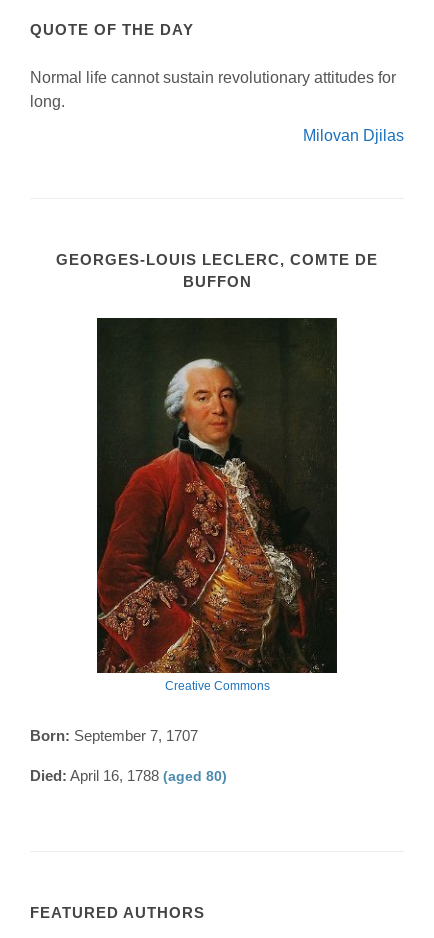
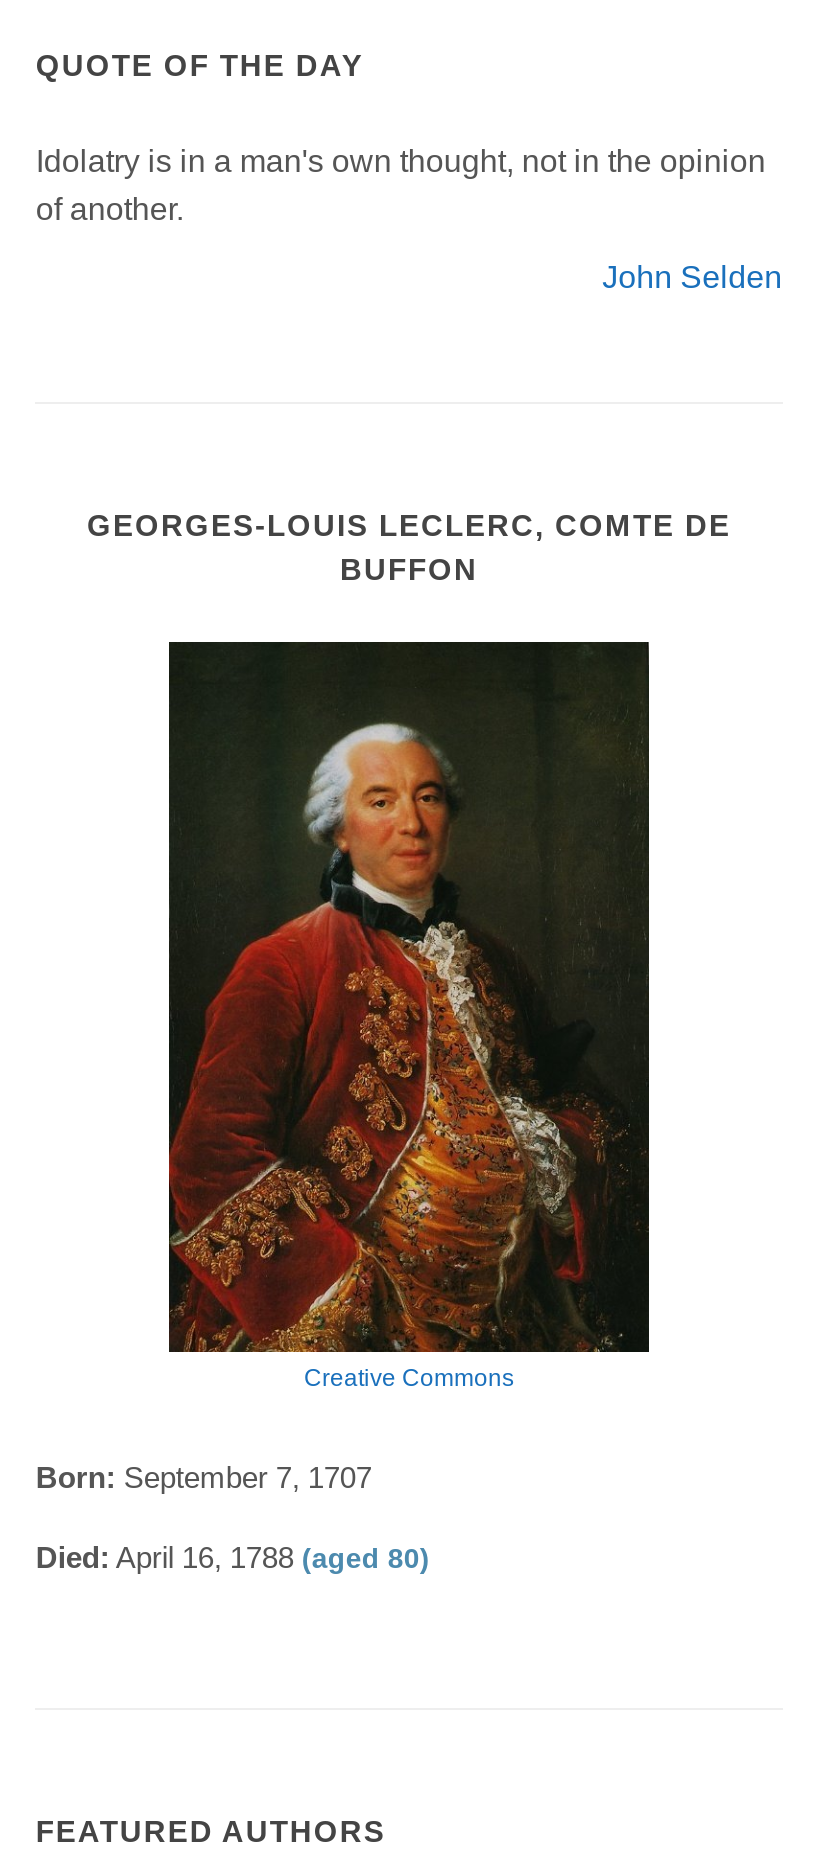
[30,69,396,110] Normal life cannot sustain revolutionary attitudes for | long. -> [36,143,766,225] Idolatry is in a man's own thought, not in the opinion | of another.
[303,127,404,144] Milovan Djilas -> [602,259,782,293] John Selden

